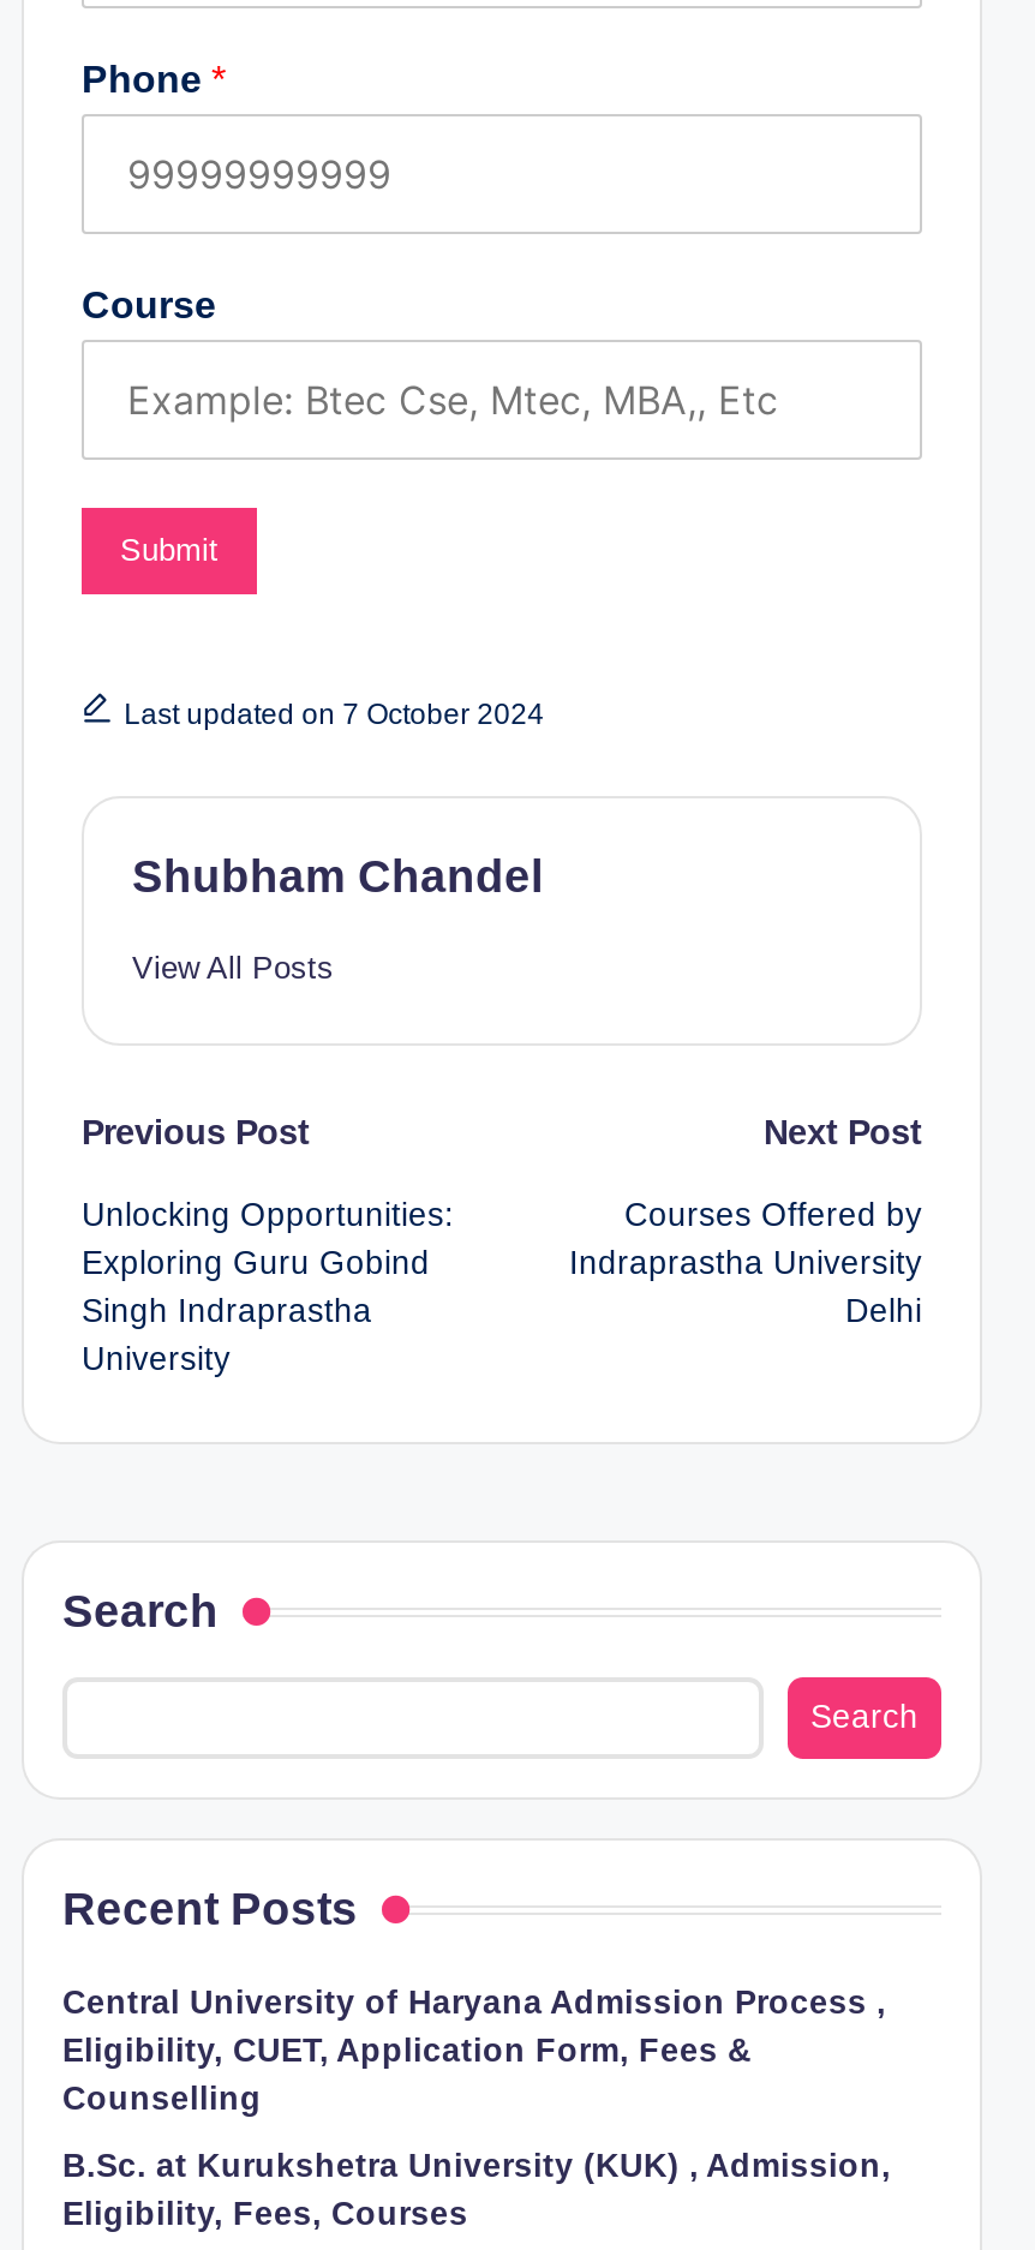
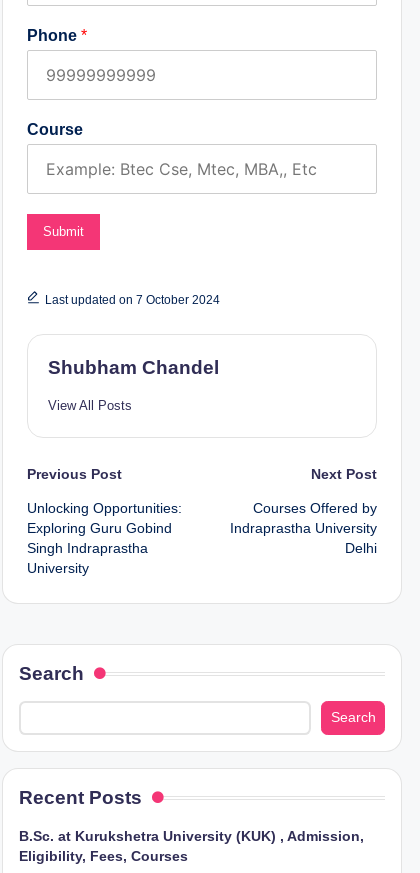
[62,1984,886,2116] Central University of Haryana Admission Process , | Eligibility, CUET, Application Form, Fees & | Counselling -> none

